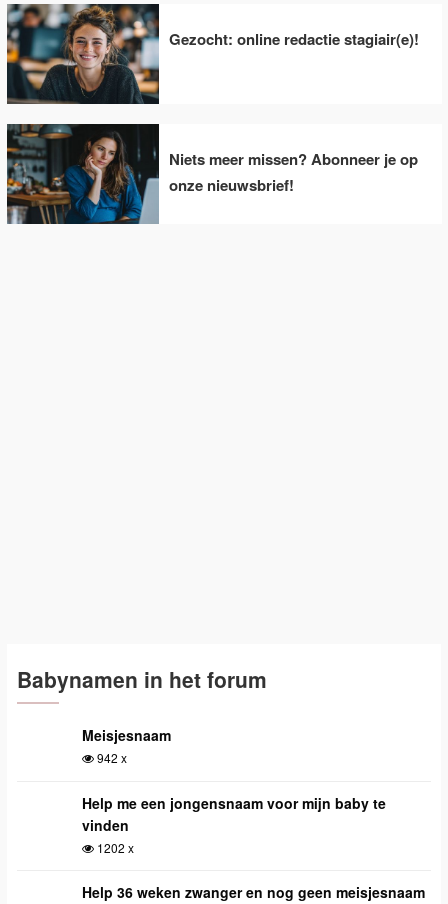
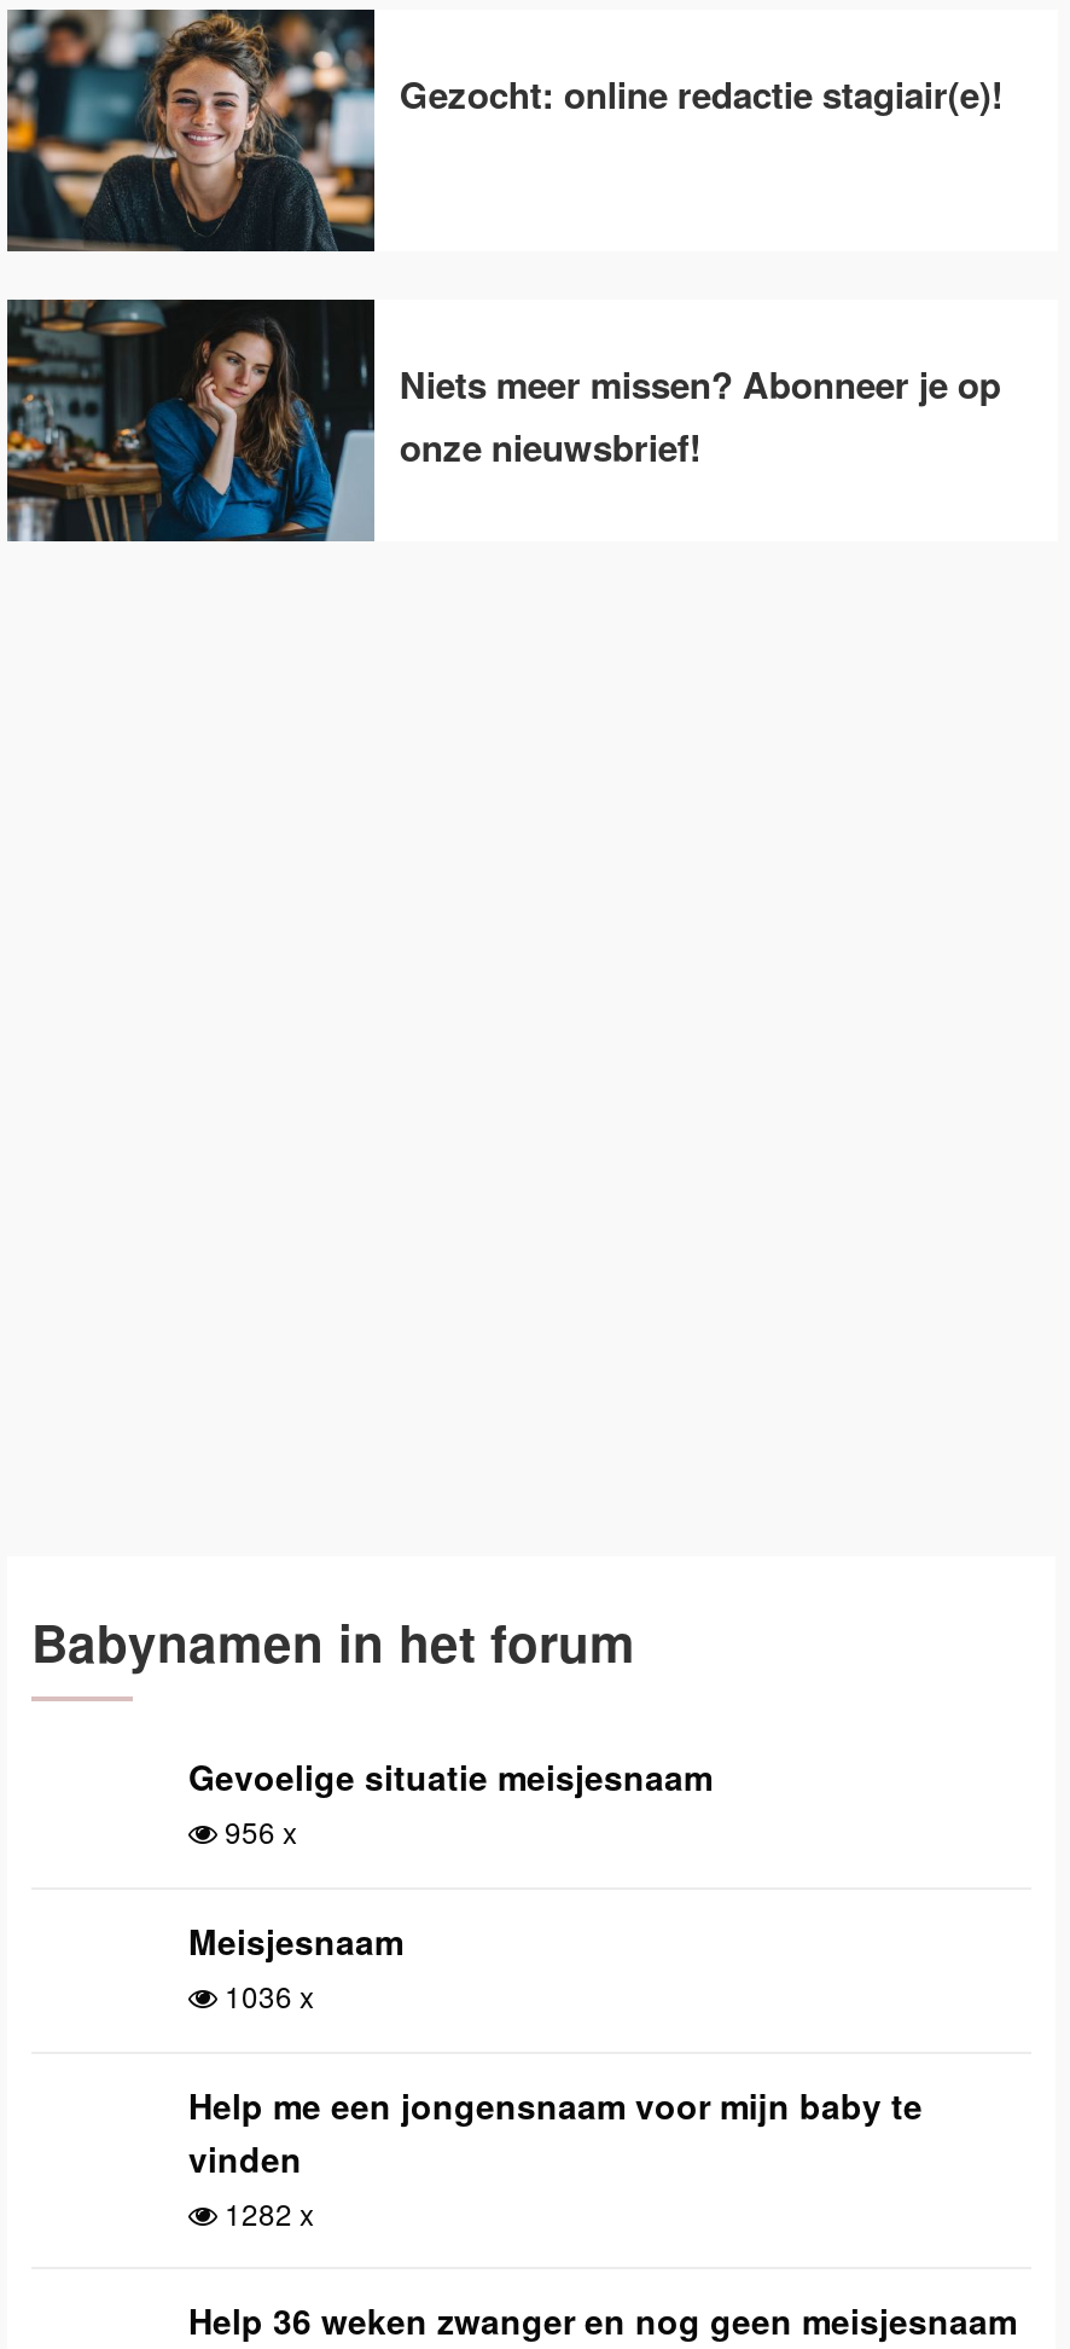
none -> [188,1752,713,1851] Gevoelige situatie meisjesnaam | 956 x
[94,749,127,766] 942 x -> [217,1974,314,2015] 1036 x
[94,839,134,856] 1202 x -> [217,2192,314,2233] 1282 x

